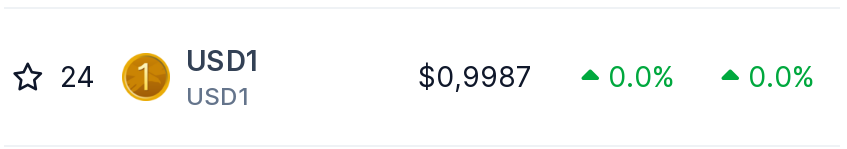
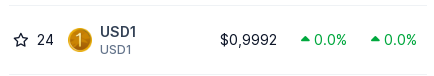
[418,59,534,93] $0,9987 -> [220,31,277,48] $0,9992

